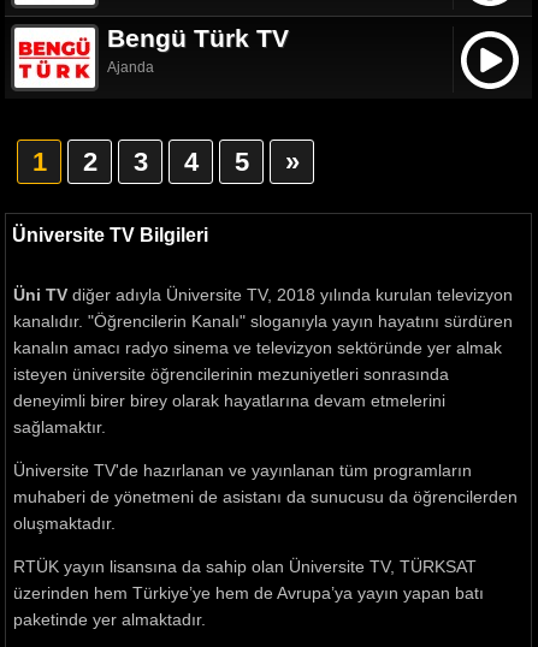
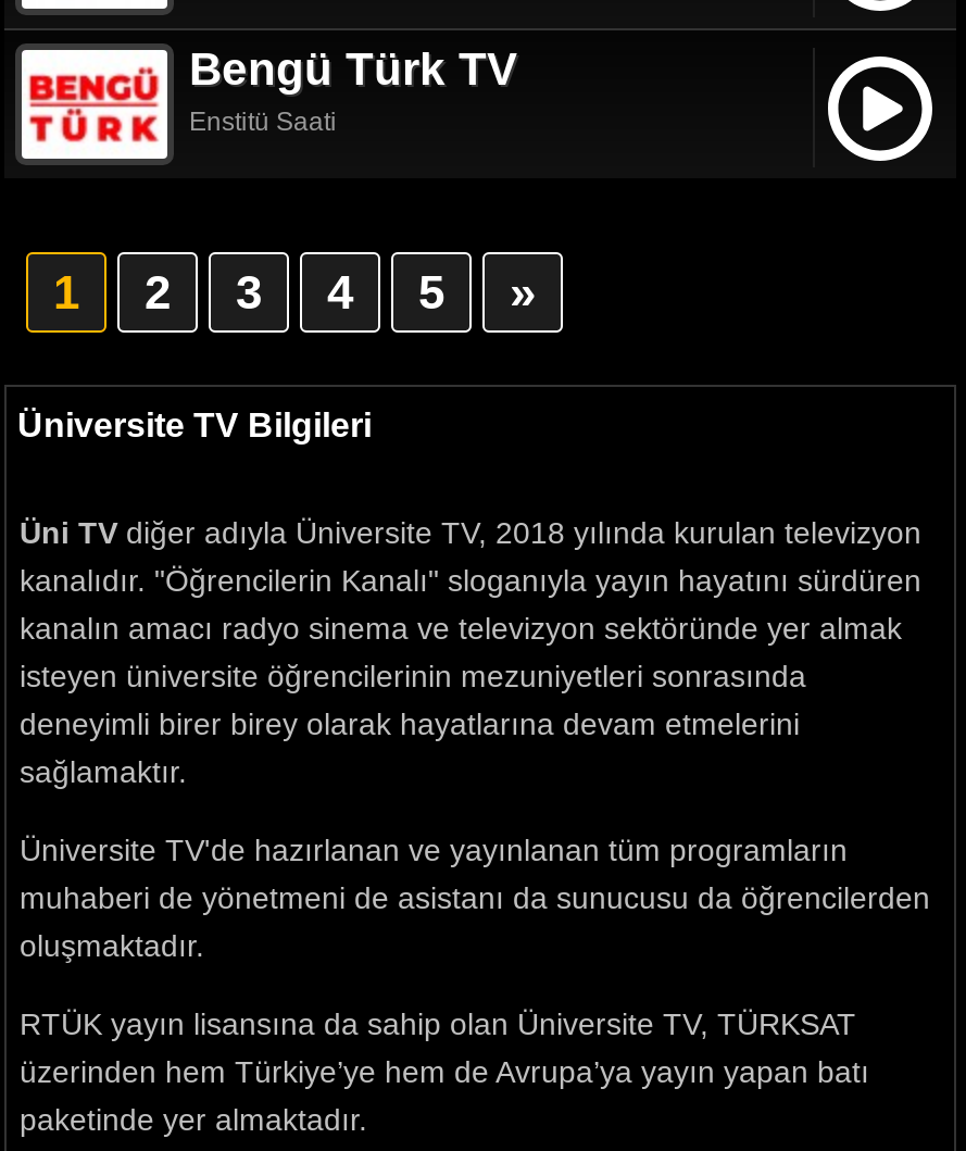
[107,59,154,76] Ajanda -> [189,107,337,137] Enstitü Saati

